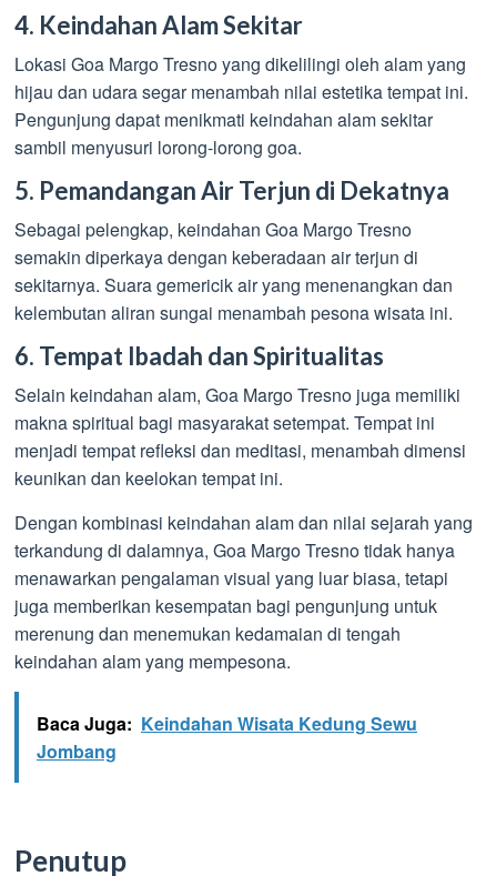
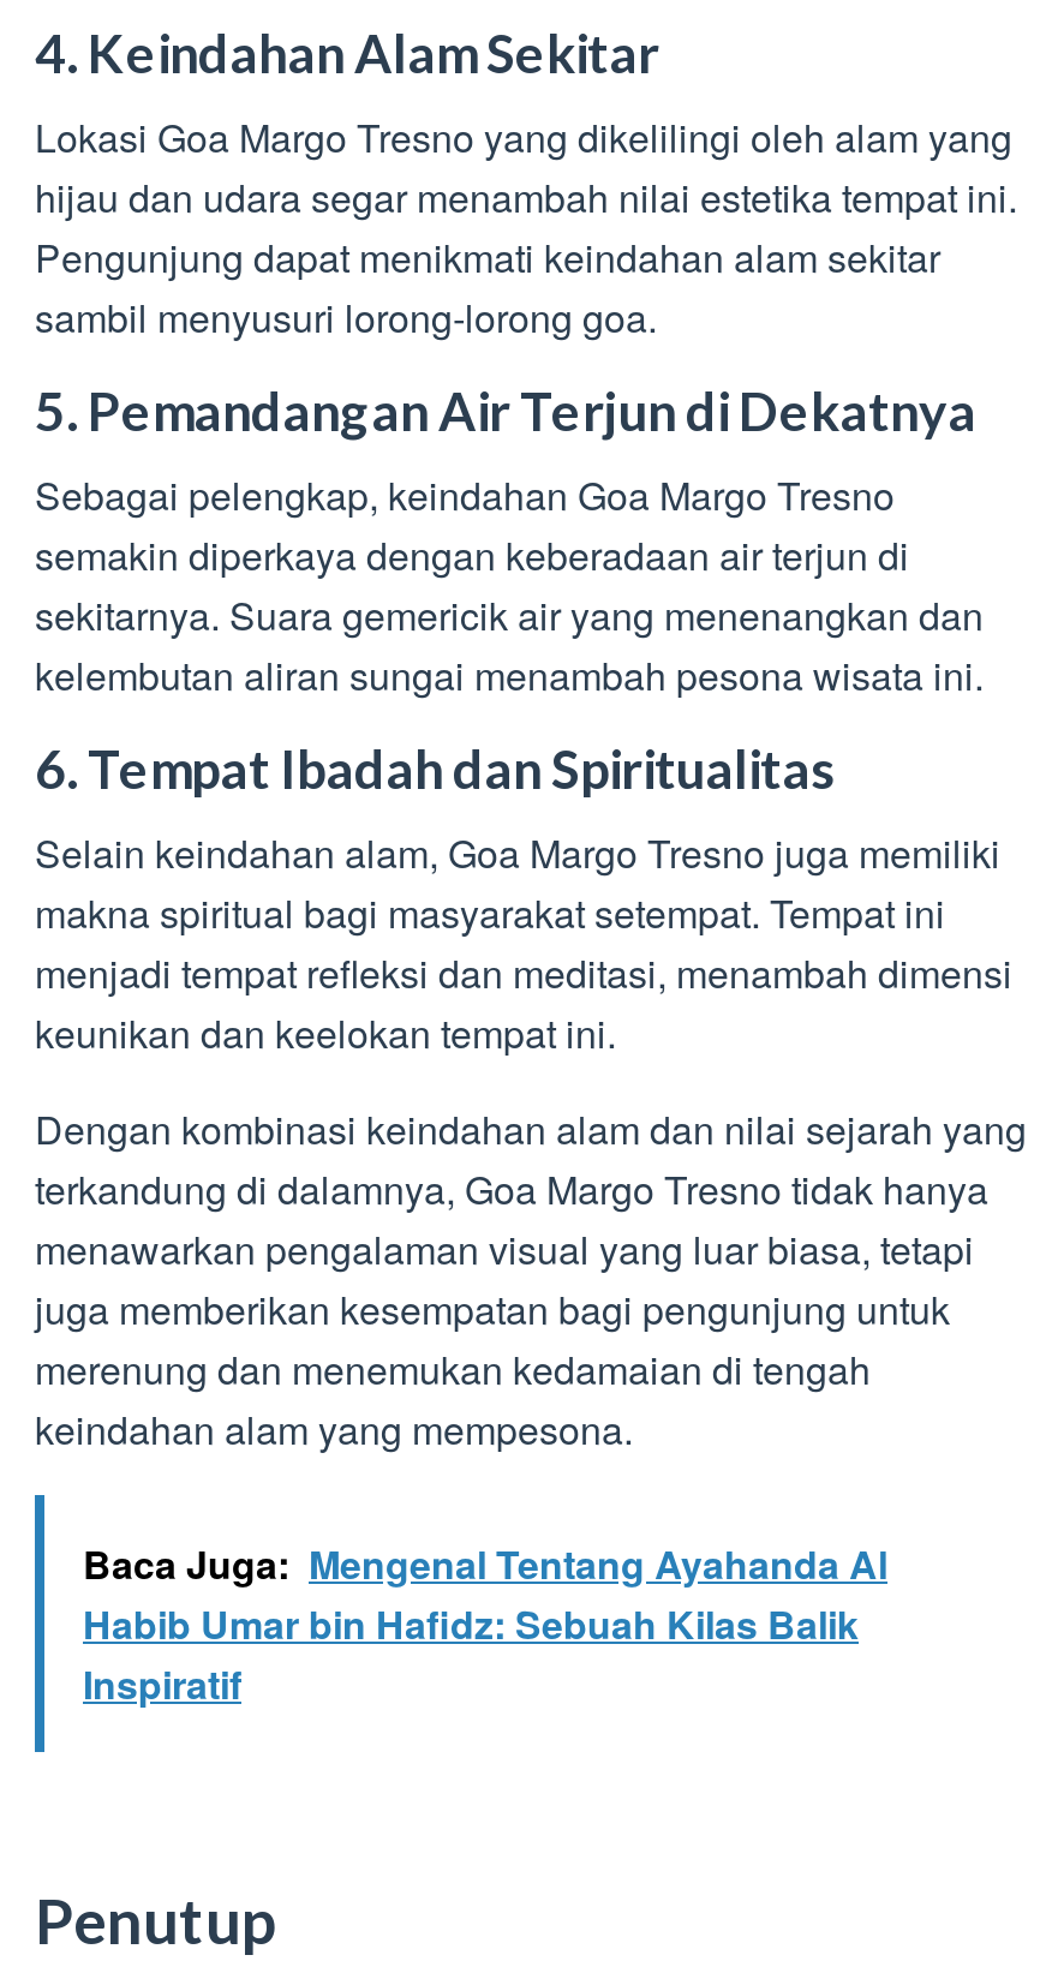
[37,711,417,764] Baca Juga: Keindahan Wisata Kedung Sewu | Jombang -> [83,1537,887,1712] Baca Juga: Mengenal Tentang Ayahanda Al | Habib Umar bin Hafidz: Sebuah Kilas Balik | Inspiratif

